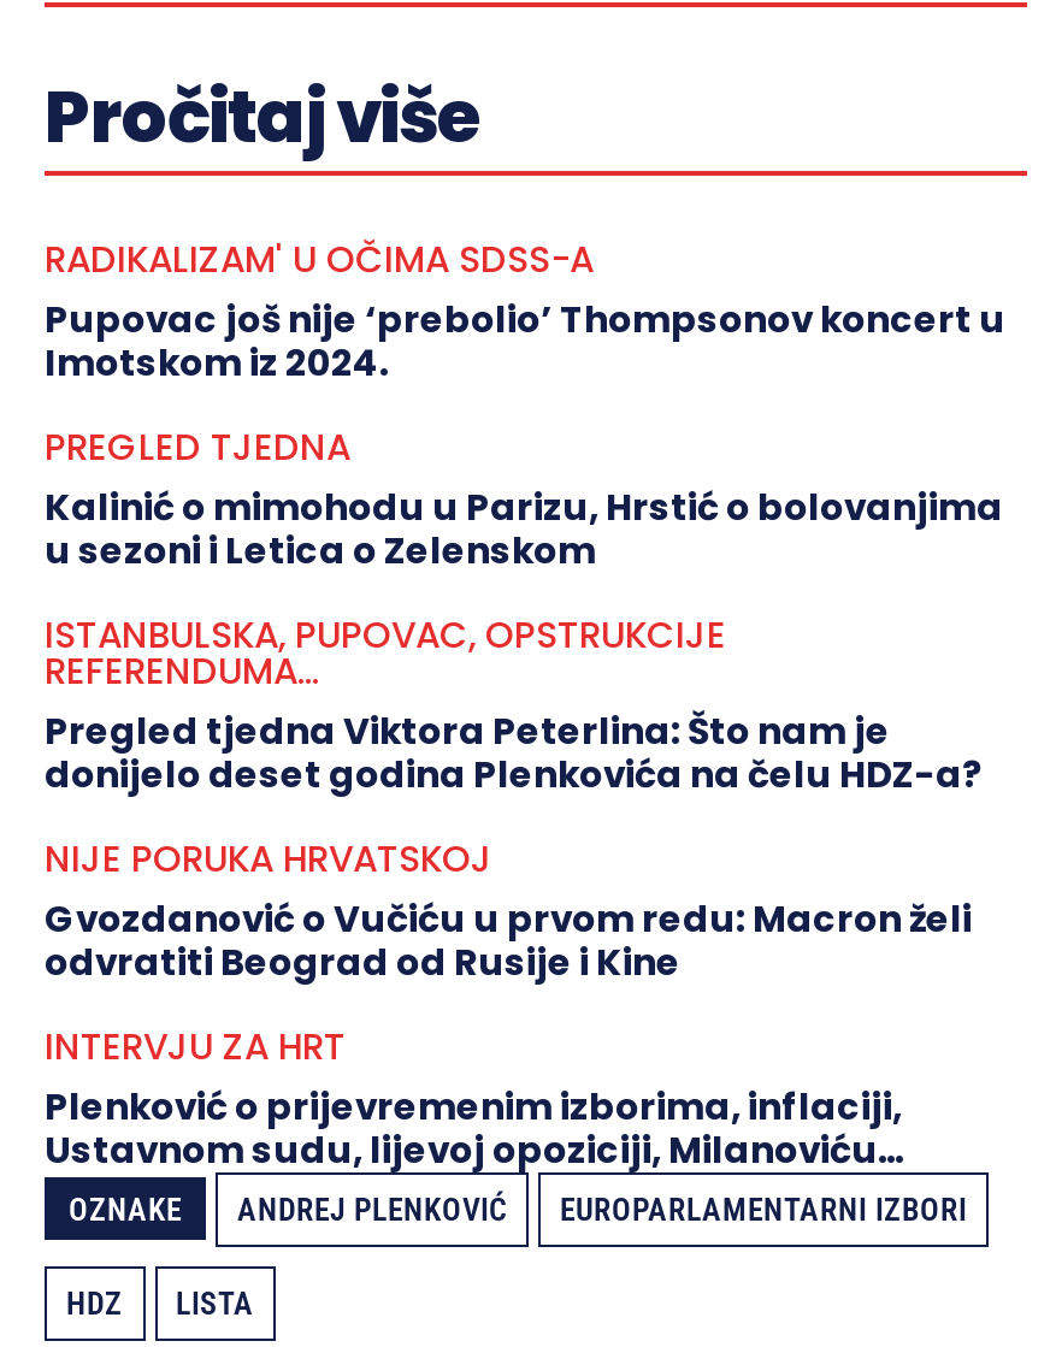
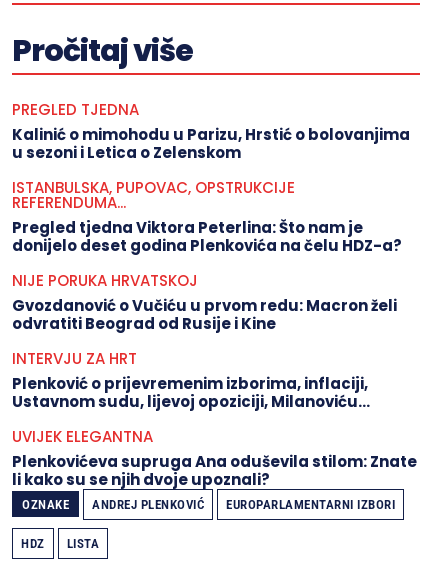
[45,233,1005,387] RADIKALIZAM' U OČIMA SDSS-A | Pupovac još nije ‘prebolio’ Thompsonov koncert u | Imotskom iz 2024. -> none
moved [45,421,1003,1174] -> [12,99,410,412]: PREGLED TJEDNA | Kalinić o mimohodu u Parizu, Hrstić o bolovanjima | u sezoni i Letica o Zelenskom | ... | Plenković o prijevremenim izborima, inflaciji, | Ustavnom sudu, lijevoj opoziciji, Milanoviću…
none -> [12,426,417,490] UVIJEK ELEGANTNA | Plenkovićeva supruga Ana oduševila stilom: Znate | li kako su se njih dvoje upoznali?

